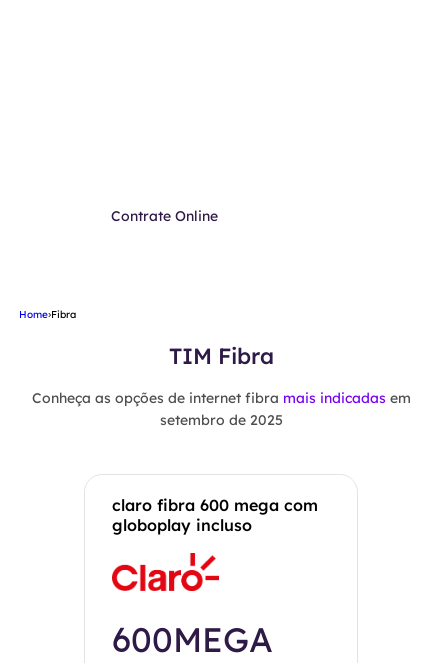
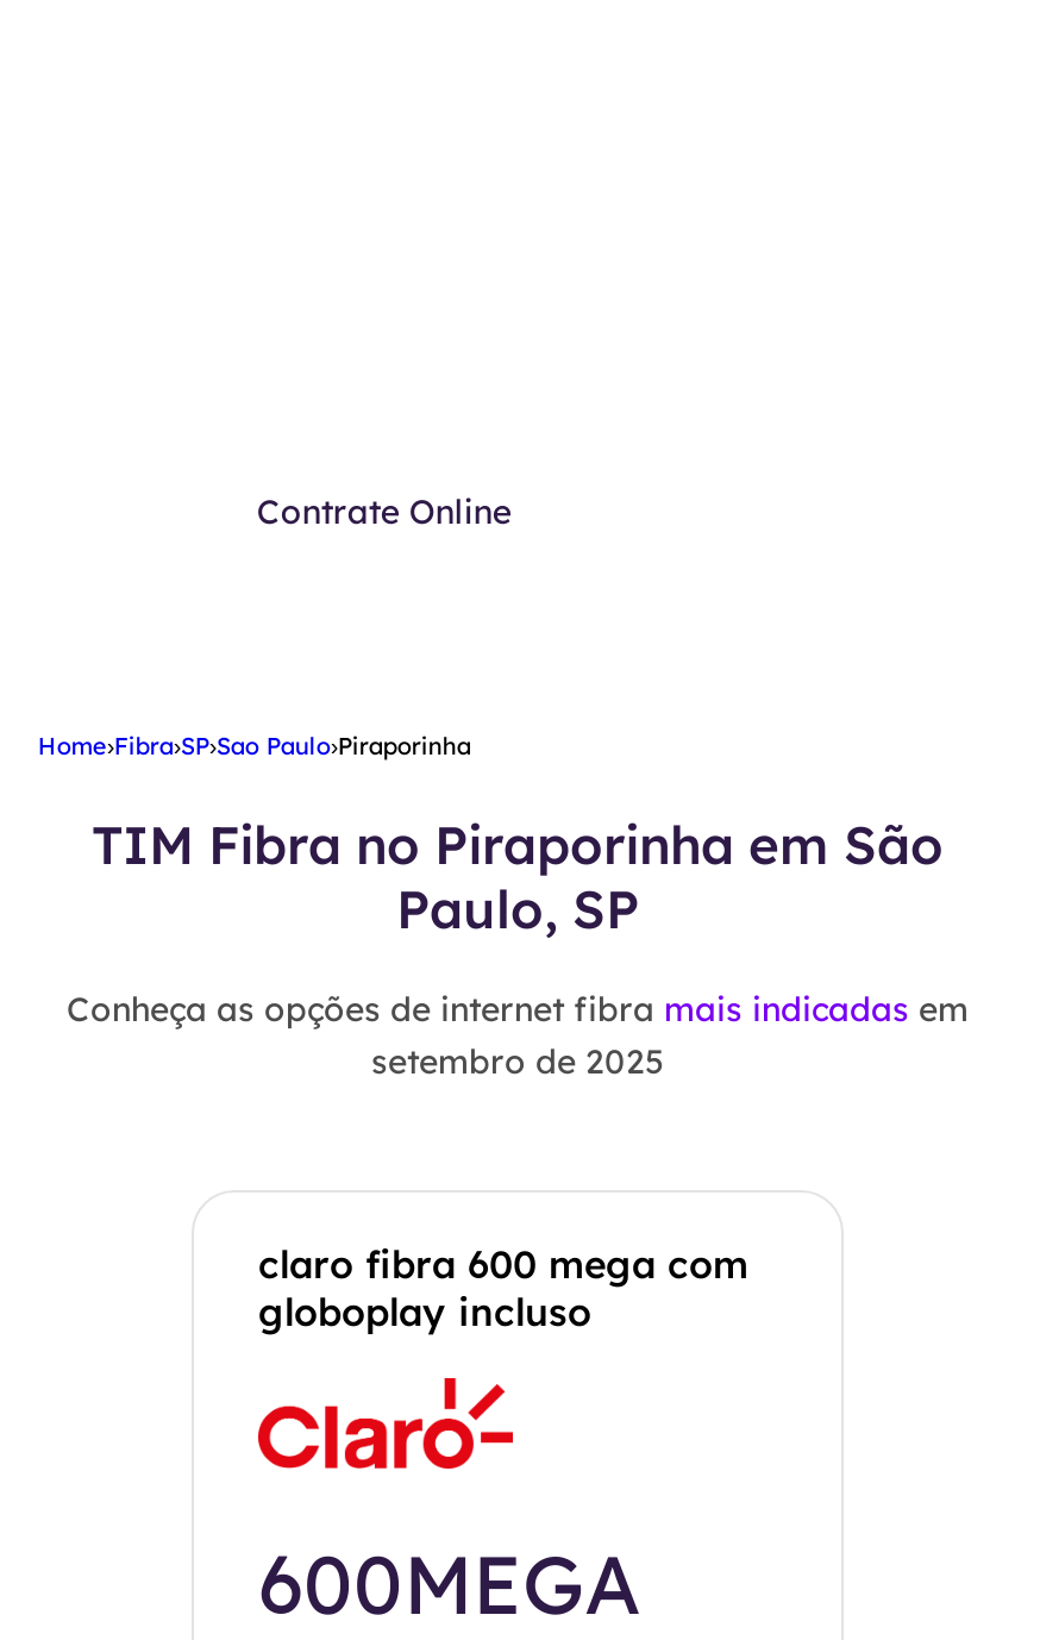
[19,308,76,321] Home›Fibra -> [38,731,471,761] Home›Fibra›SP›Sao Paulo›Piraporinha
[168,342,273,370] TIM Fibra -> [92,811,944,942] TIM Fibra no Piraporinha em São | Paulo, SP

